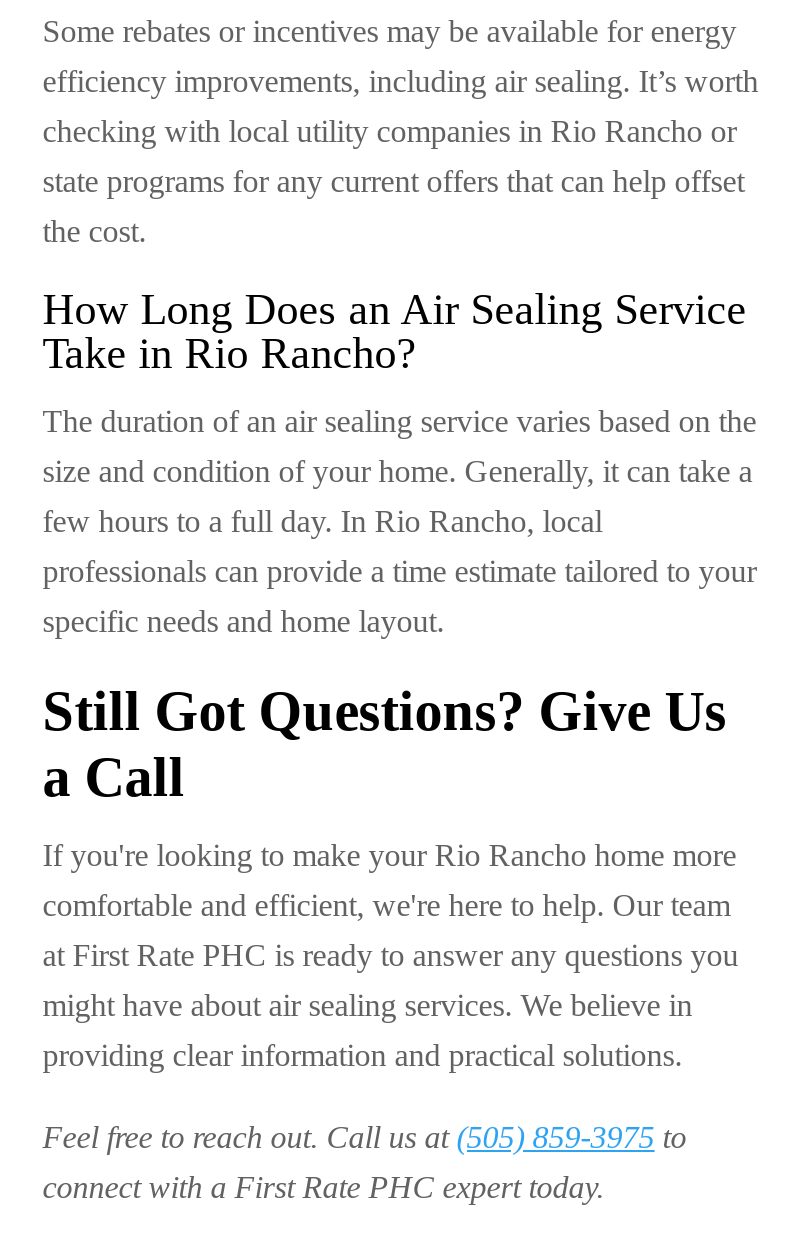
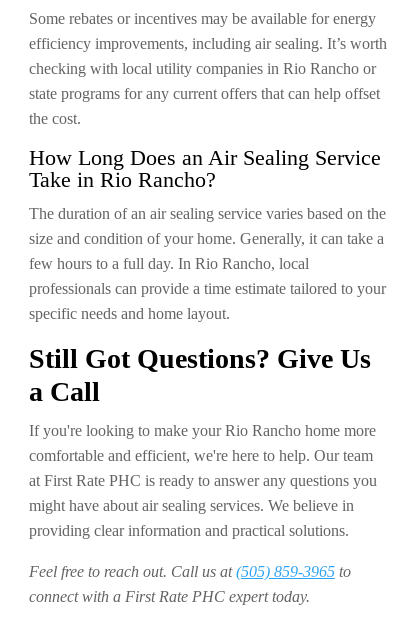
[43,1119,687,1153] Feel free to reach out. Call us at (505) 859-3975 to -> [29,562,351,579] Feel free to reach out. Call us at (505) 859-3965 to

